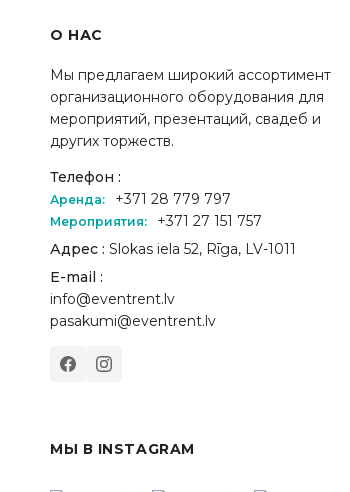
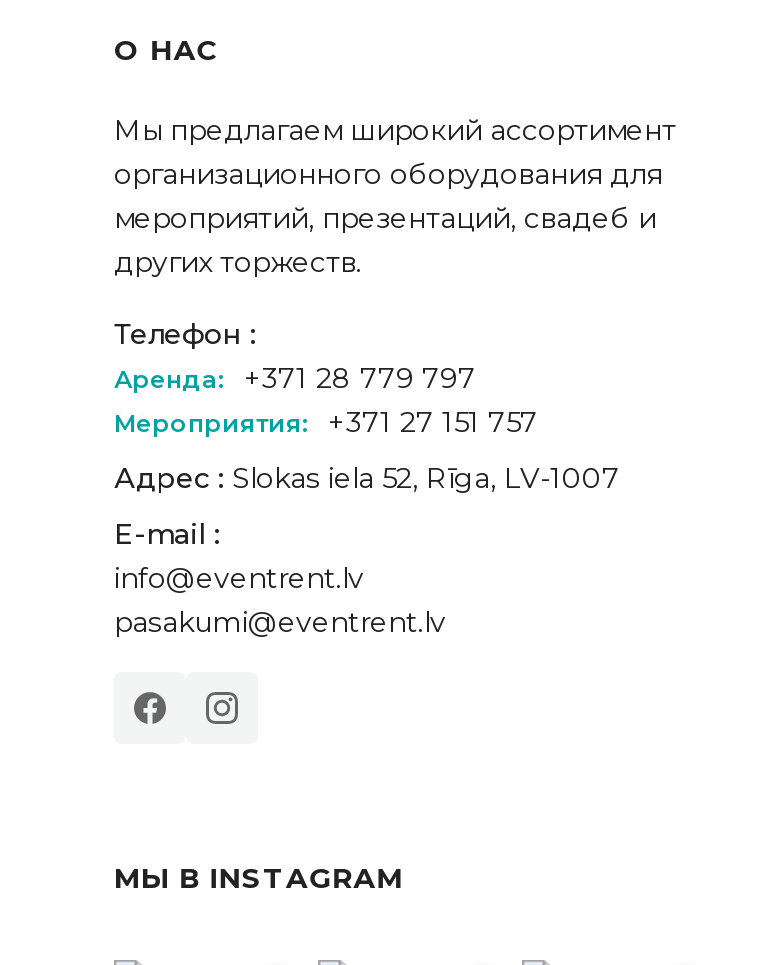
[50,240,296,258] Адрес : Slokas iela 52, Rīga, LV-1011 -> [114,460,620,496] Адрес : Slokas iela 52, Rīga, LV-1007

